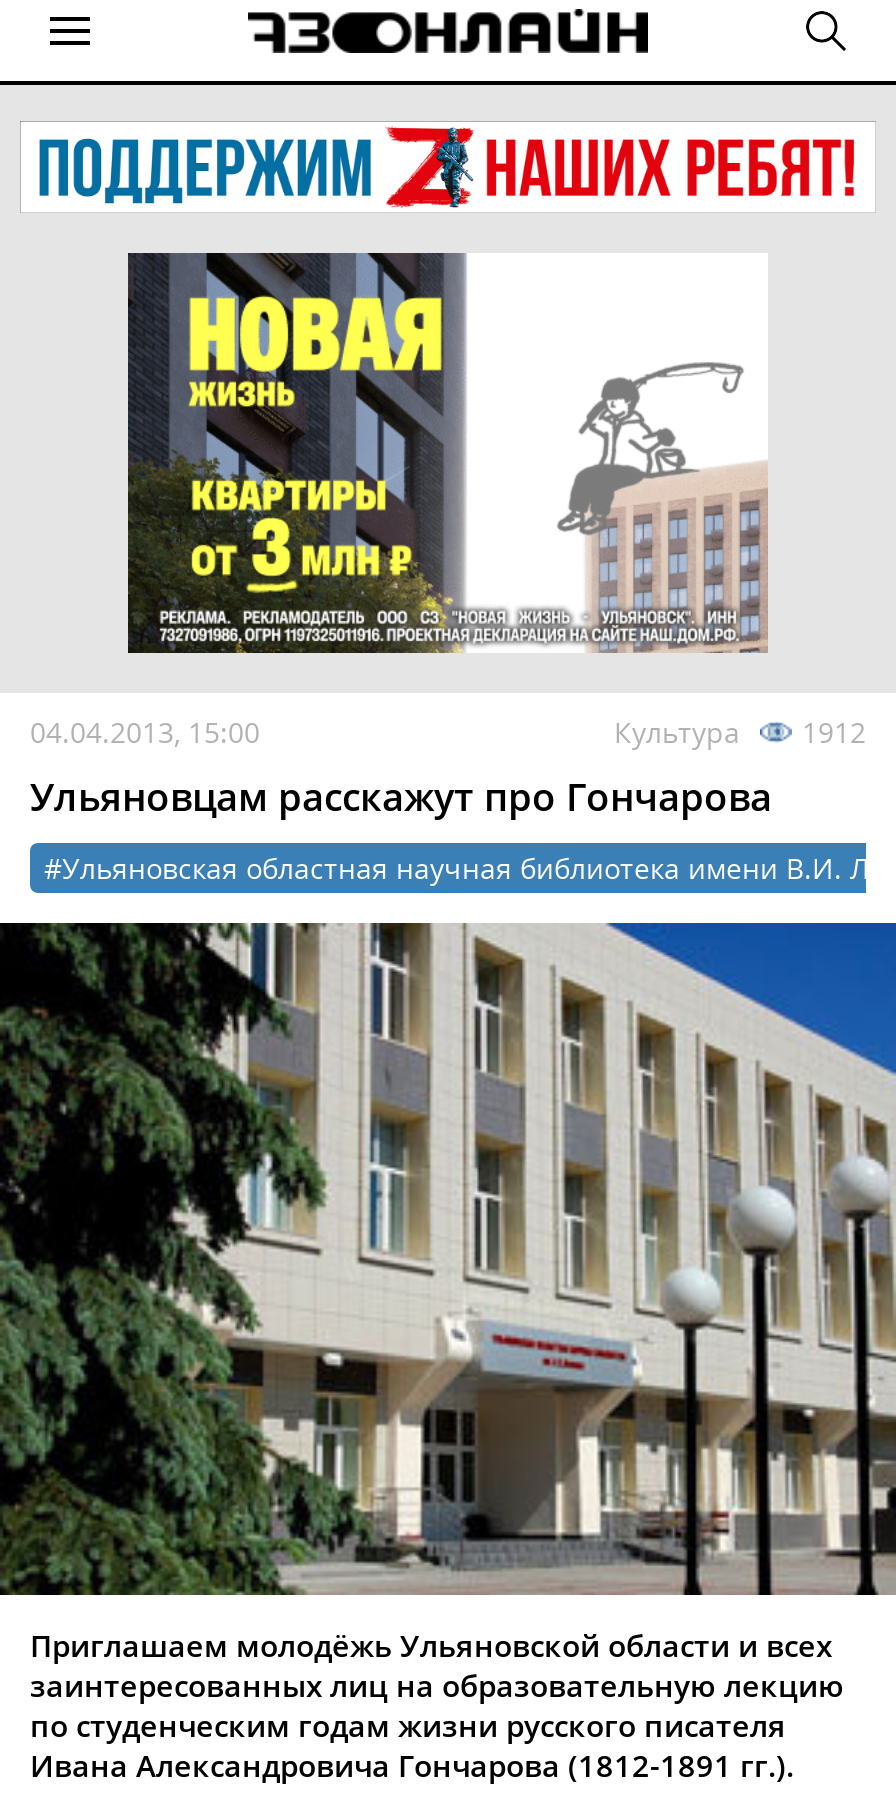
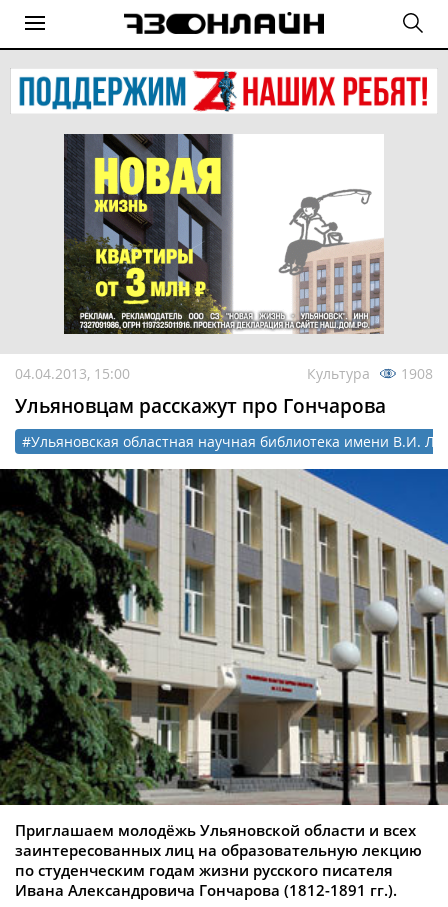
[614,713,866,751] Культура 1912 -> [307,364,433,383] Культура 1908

